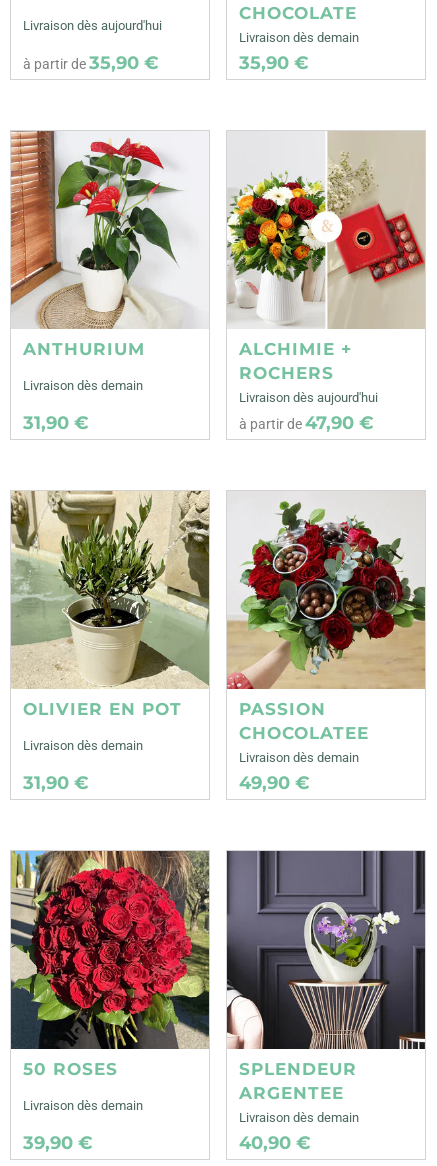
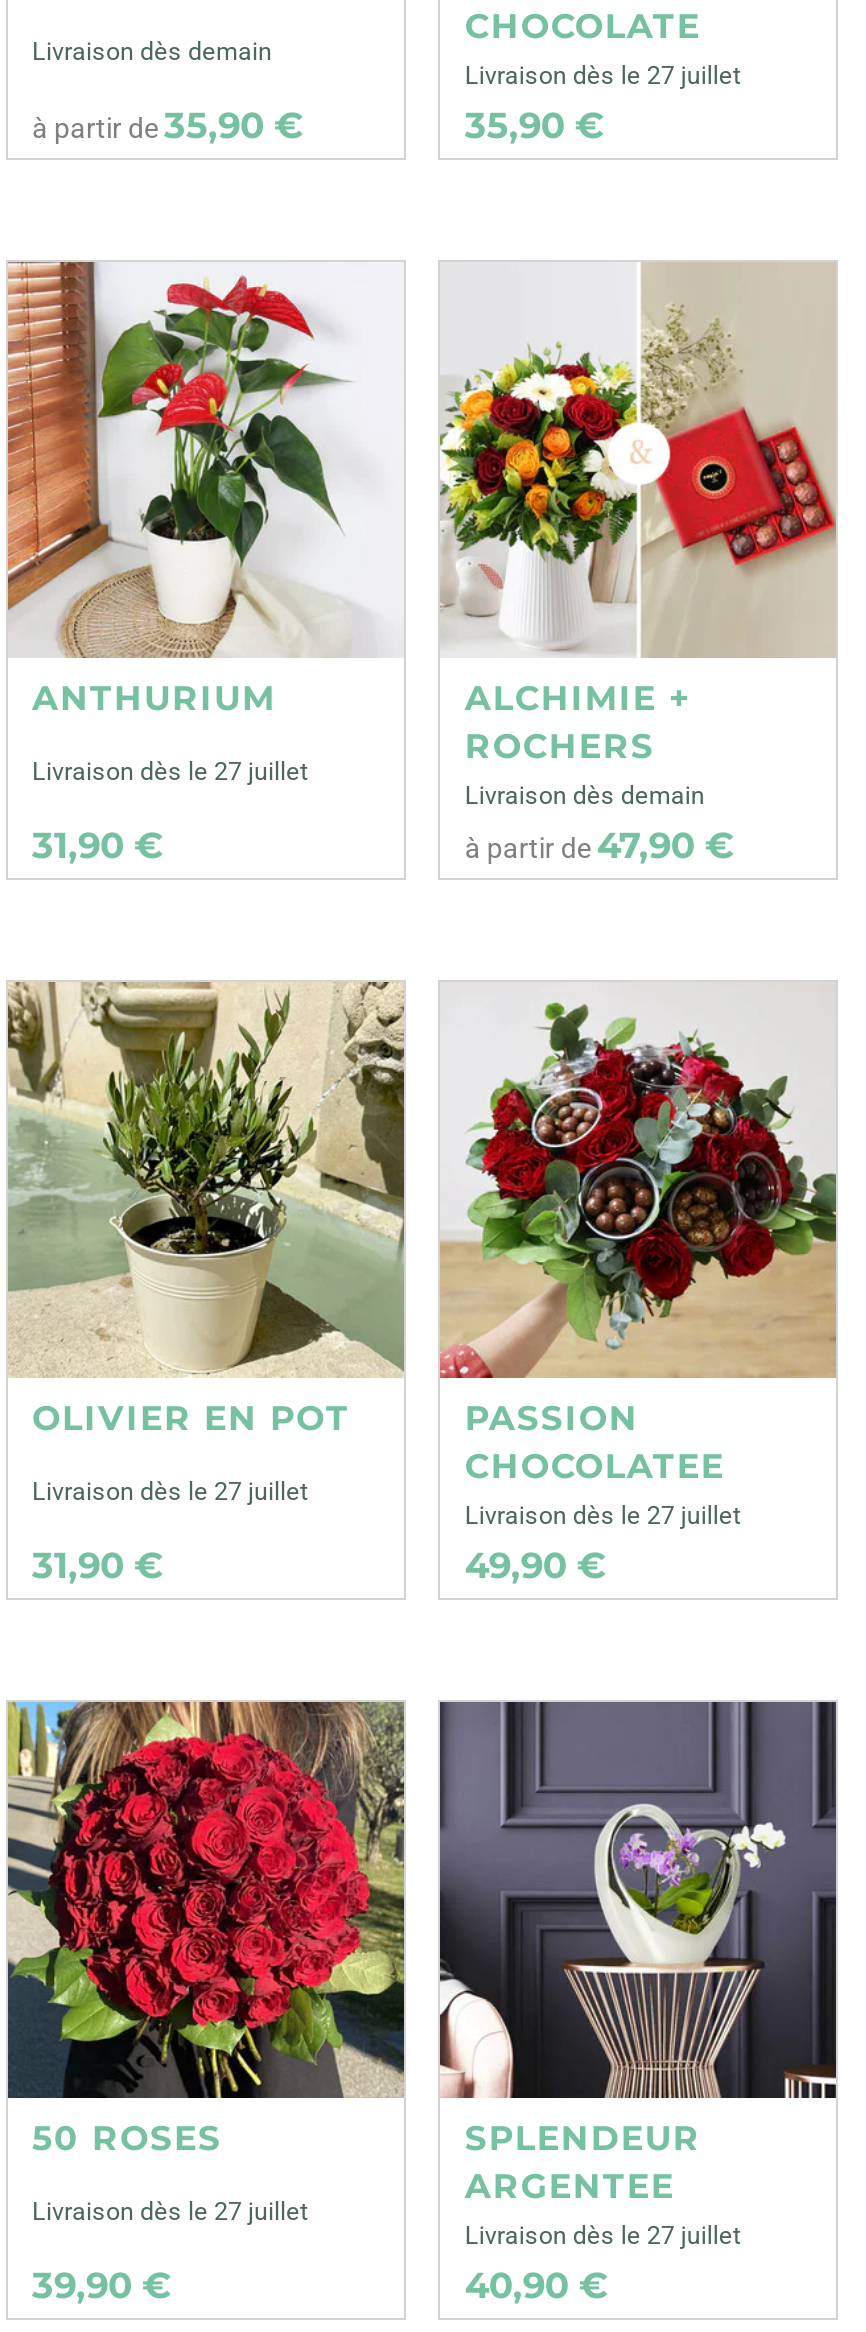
[23,18,162,33] Livraison dès aujourd'hui -> [32,36,272,66] Livraison dès demain
[239,30,359,45] Livraison dès demain -> [465,60,741,90] Livraison dès le 27 juillet
[23,378,143,393] Livraison dès demain -> [32,756,308,786] Livraison dès le 27 juillet
[239,390,378,405] Livraison dès aujourd'hui -> [465,780,705,810] Livraison dès demain
[23,738,143,753] Livraison dès demain -> [32,1475,308,1505] Livraison dès le 27 juillet
[239,750,359,765] Livraison dès demain -> [465,1499,741,1529] Livraison dès le 27 juillet
[23,1098,143,1113] Livraison dès demain -> [32,2195,308,2225] Livraison dès le 27 juillet
[239,1110,359,1125] Livraison dès demain -> [465,2219,741,2249] Livraison dès le 27 juillet

